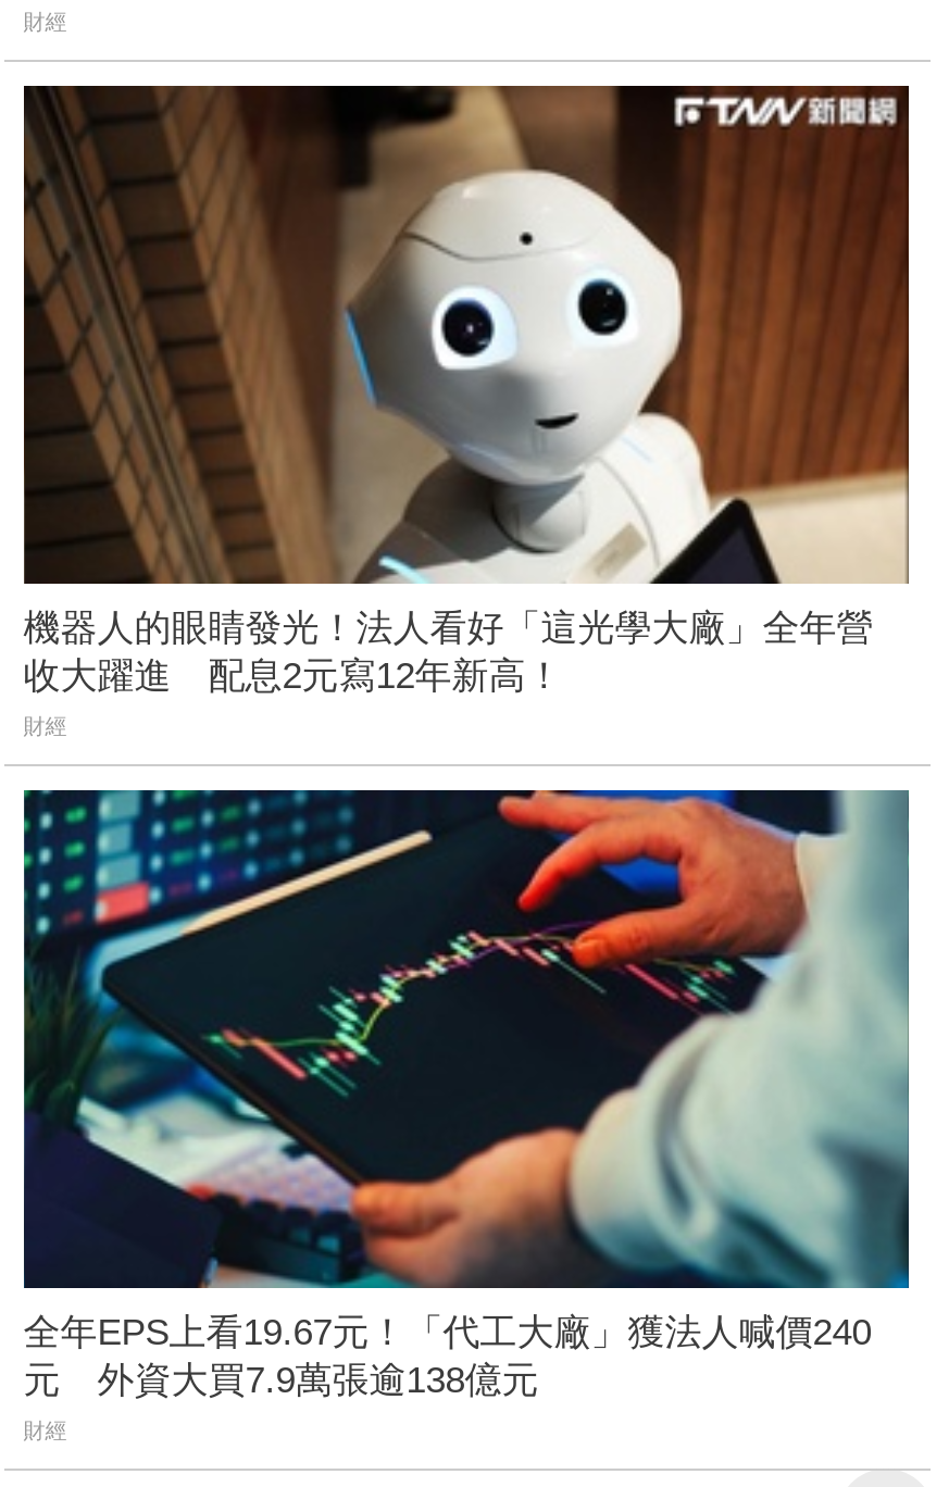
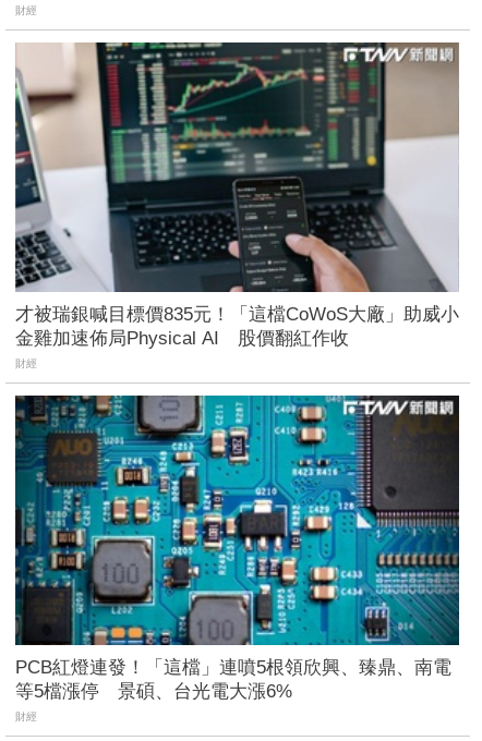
[22,83,911,696] [image] | 機器人的眼睛發光！法人看好「這光學大廠」全年營 | 收大躍進 配息2元寫12年新高！ -> [14,41,459,349] [image] | 才被瑞銀喊目標價835元！「這檔CoWoS大廠」助威小 | 金雞加速佈局Physical AI 股價翻紅作收
[23,787,911,1400] [image] | 全年EPS上看19.67元！「代工大廠」獲法人喊價240 | 元 外資大買7.9萬張逾138億元 -> [15,394,460,702] [image] | PCB紅燈連發！「這檔」連噴5根領欣興、臻鼎、南電 | 等5檔漲停 景碩、台光電大漲6%

